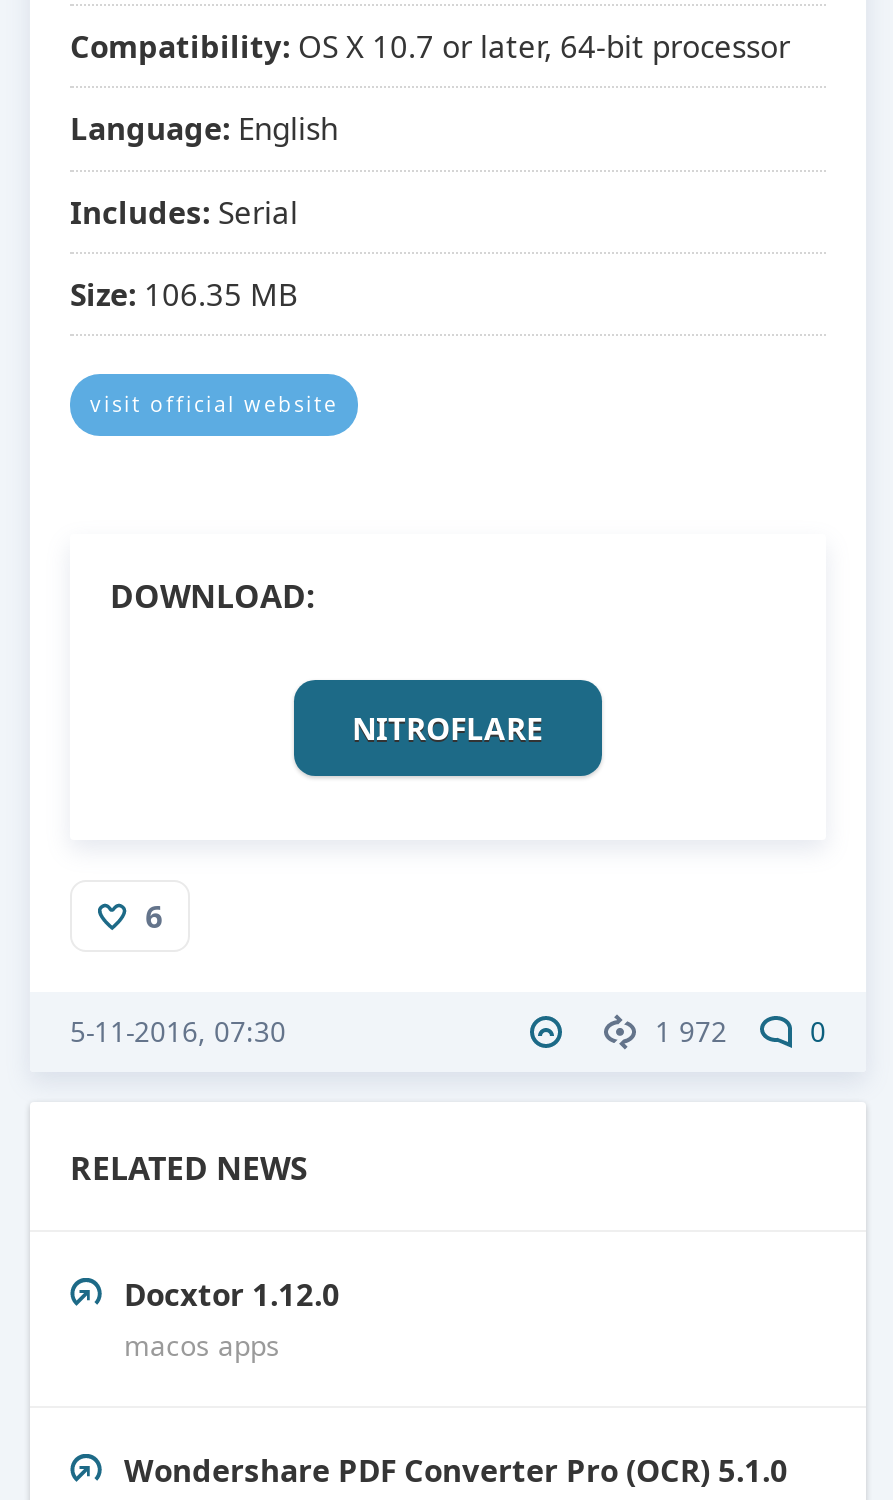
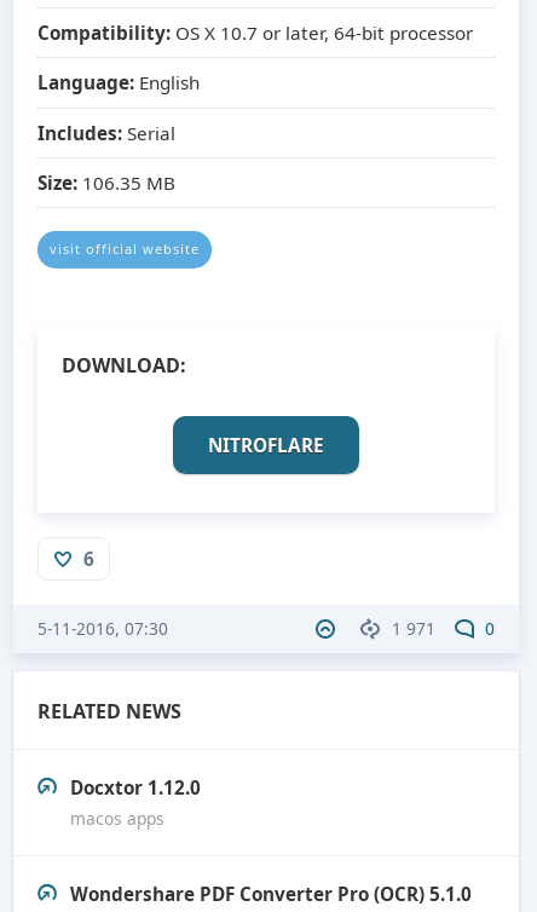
[647,1012,826,1050] 1 972 0 -> [386,617,495,640] 1 971 0

